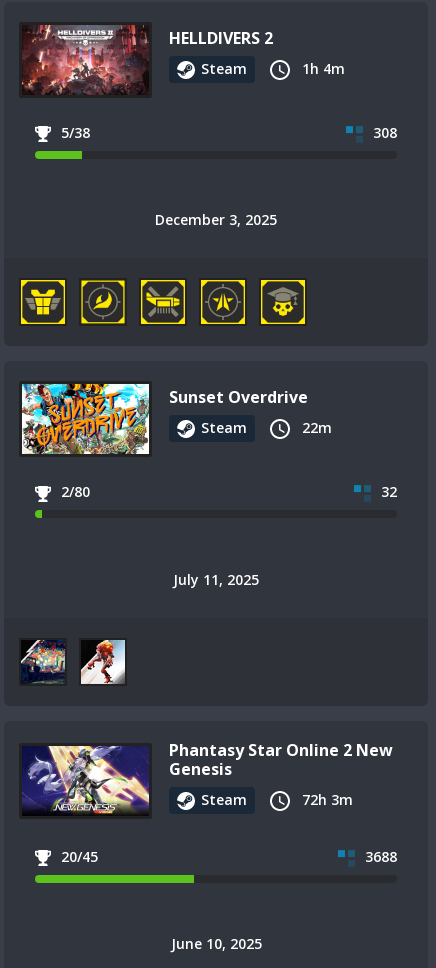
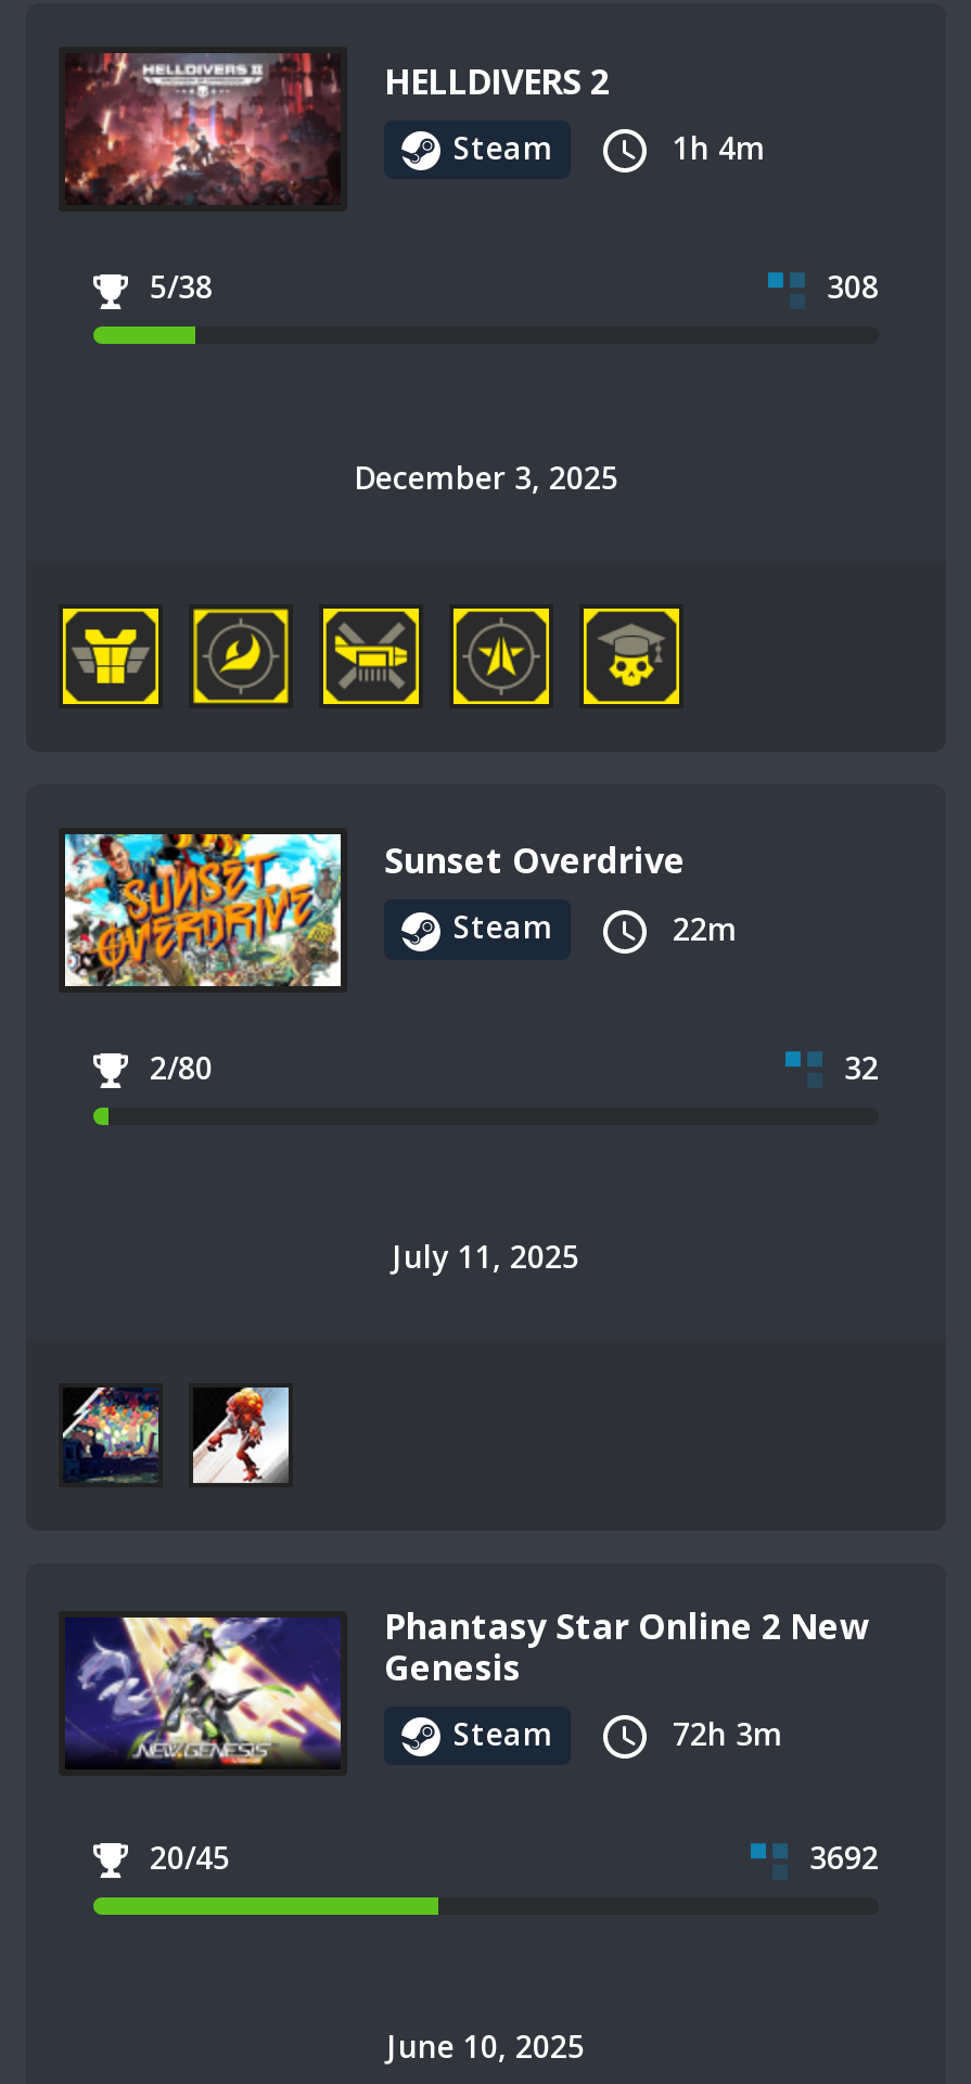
[365,847,397,866] 3688 -> [809,1836,879,1877] 3692

